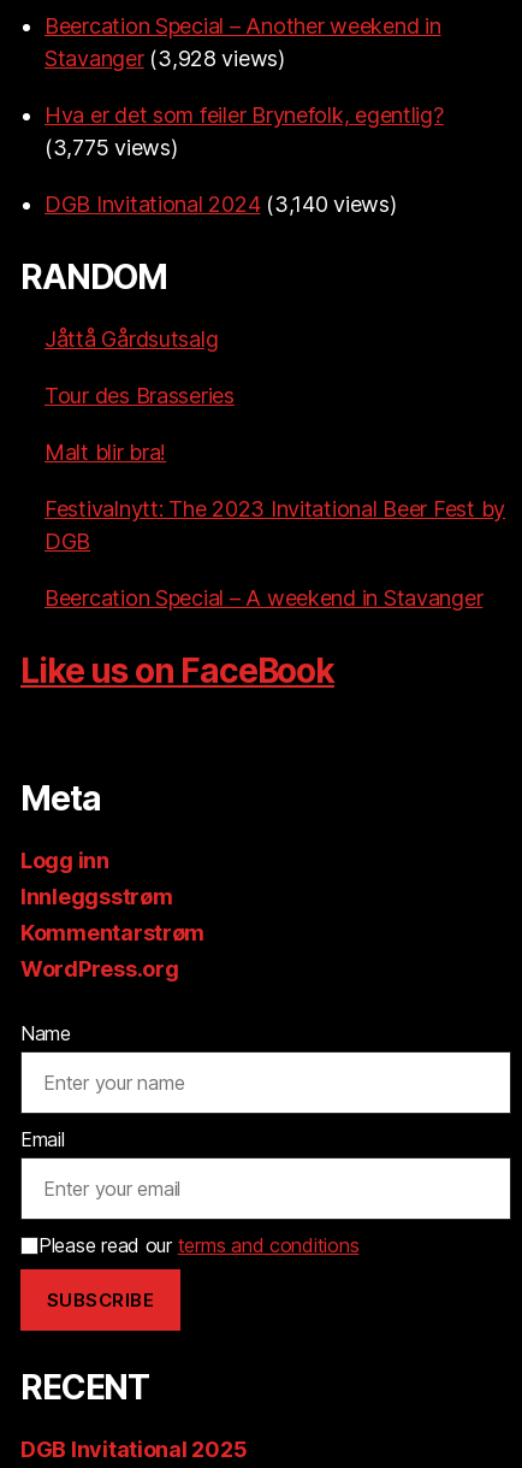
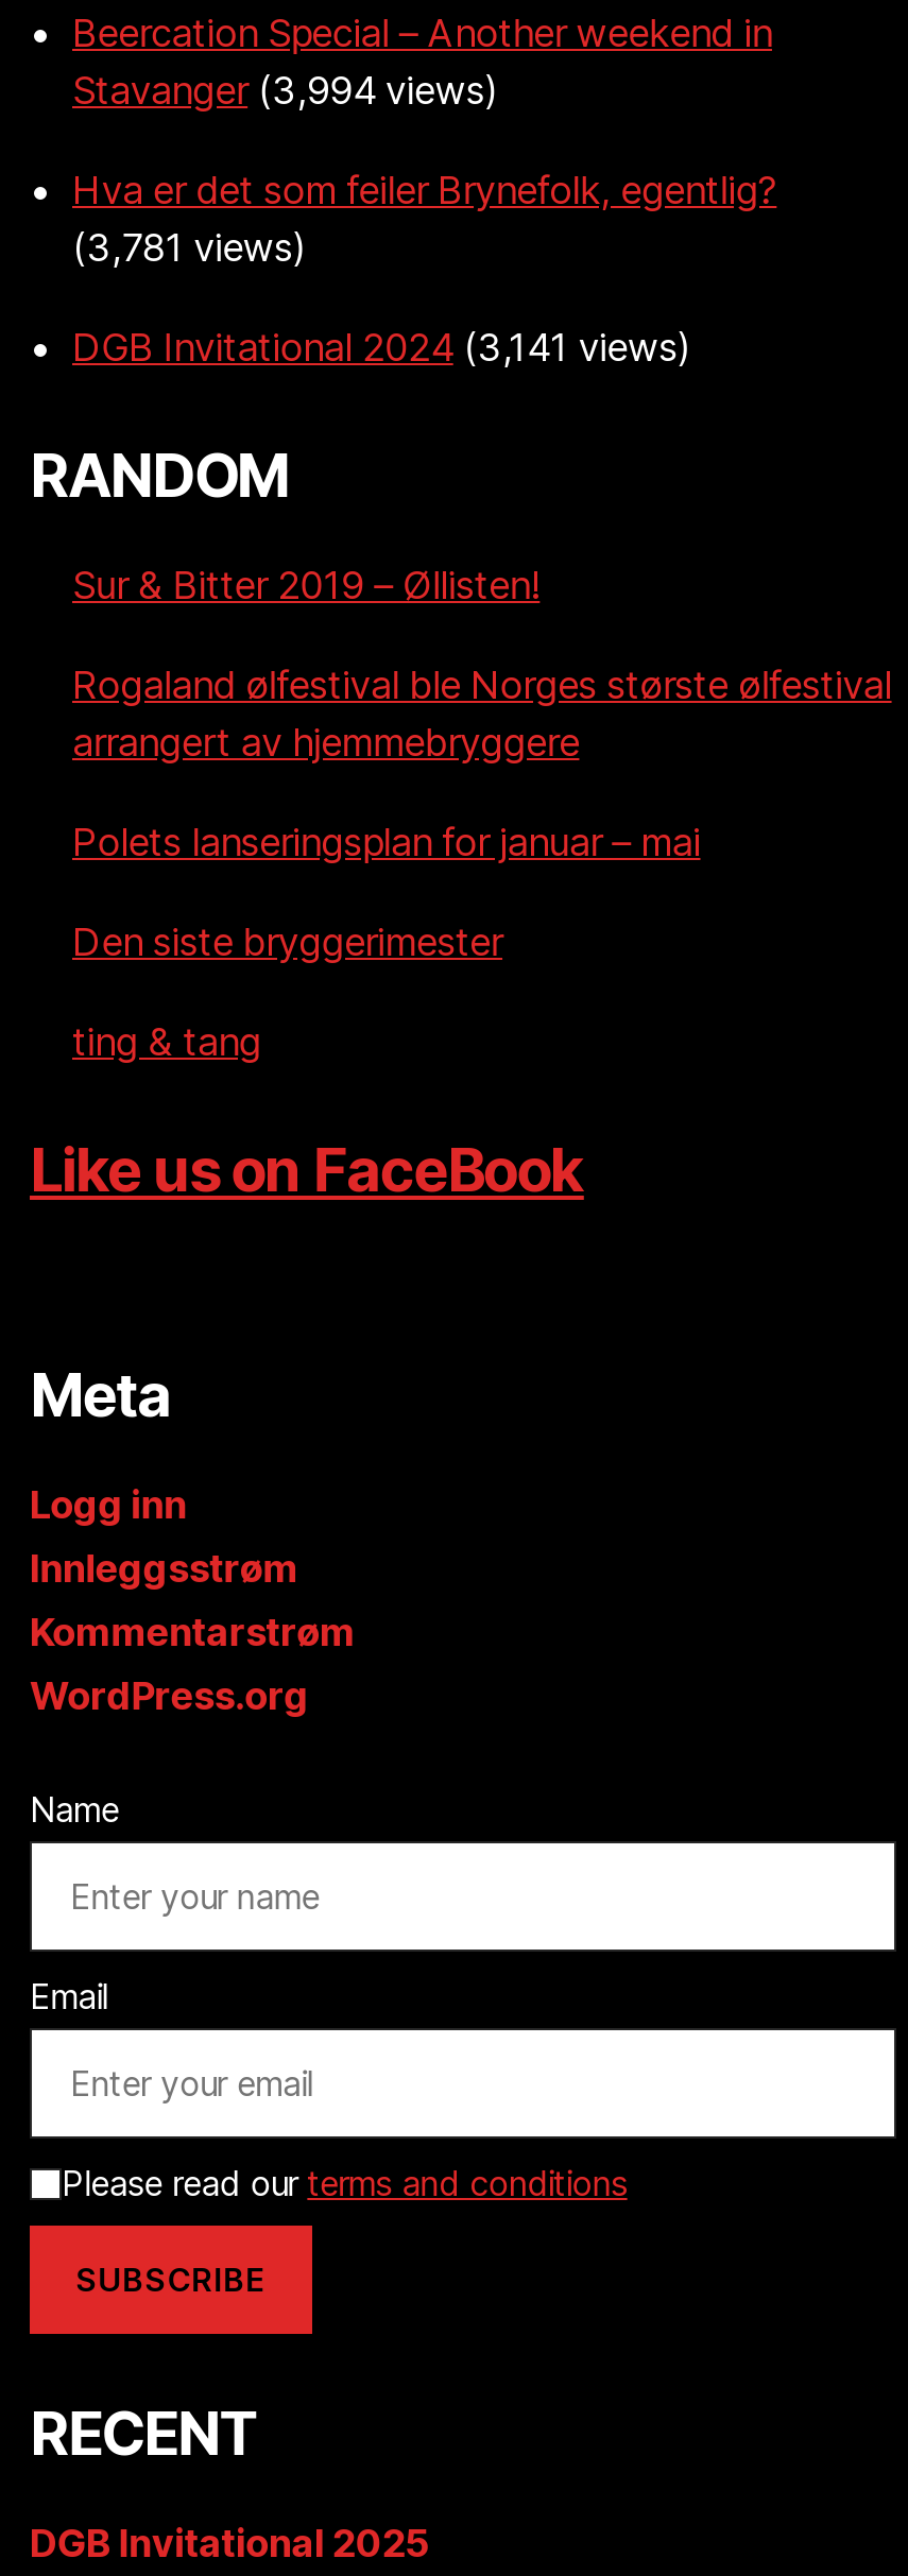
[45,46,285,71] Stavanger (3,928 views) -> [72,68,497,113] Stavanger (3,994 views)
[45,135,177,160] (3,775 views) -> [72,225,305,270] (3,781 views)
[45,191,396,217] DGB Invitational 2024 (3,140 views) -> [72,325,689,370] DGB Invitational 2024 (3,141 views)
[45,326,218,352] Jåttå Gårdsutsalg -> [72,563,540,607] Sur & Bitter 2019 – Øllisten!
[45,383,234,408] Tour des Brasseries -> [72,663,892,765] Rogaland ølfestival ble Norges største ølfestival | arrangert av hjemmebryggere
[45,440,166,465] Malt blir bra! -> [72,820,700,864] Polets lanseringsplan for januar – mai
[45,496,505,554] Festivalnytt: The 2023 Invitational Beer Fest by | DGB -> [72,920,502,964] Den siste bryggerimester
[45,585,483,611] Beercation Special – A weekend in Stavanger -> [72,1019,261,1064] ting & tang

